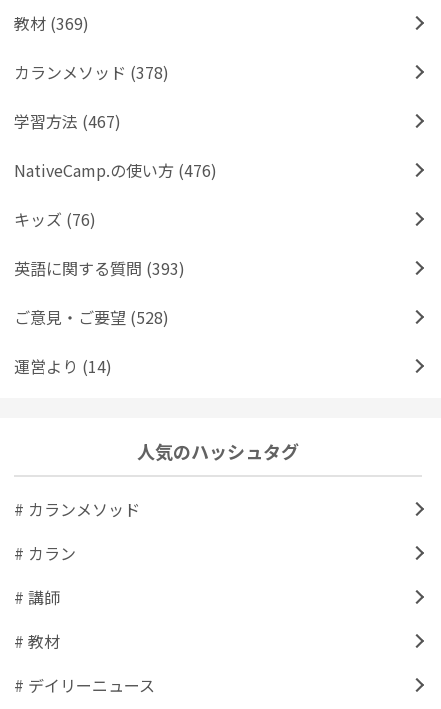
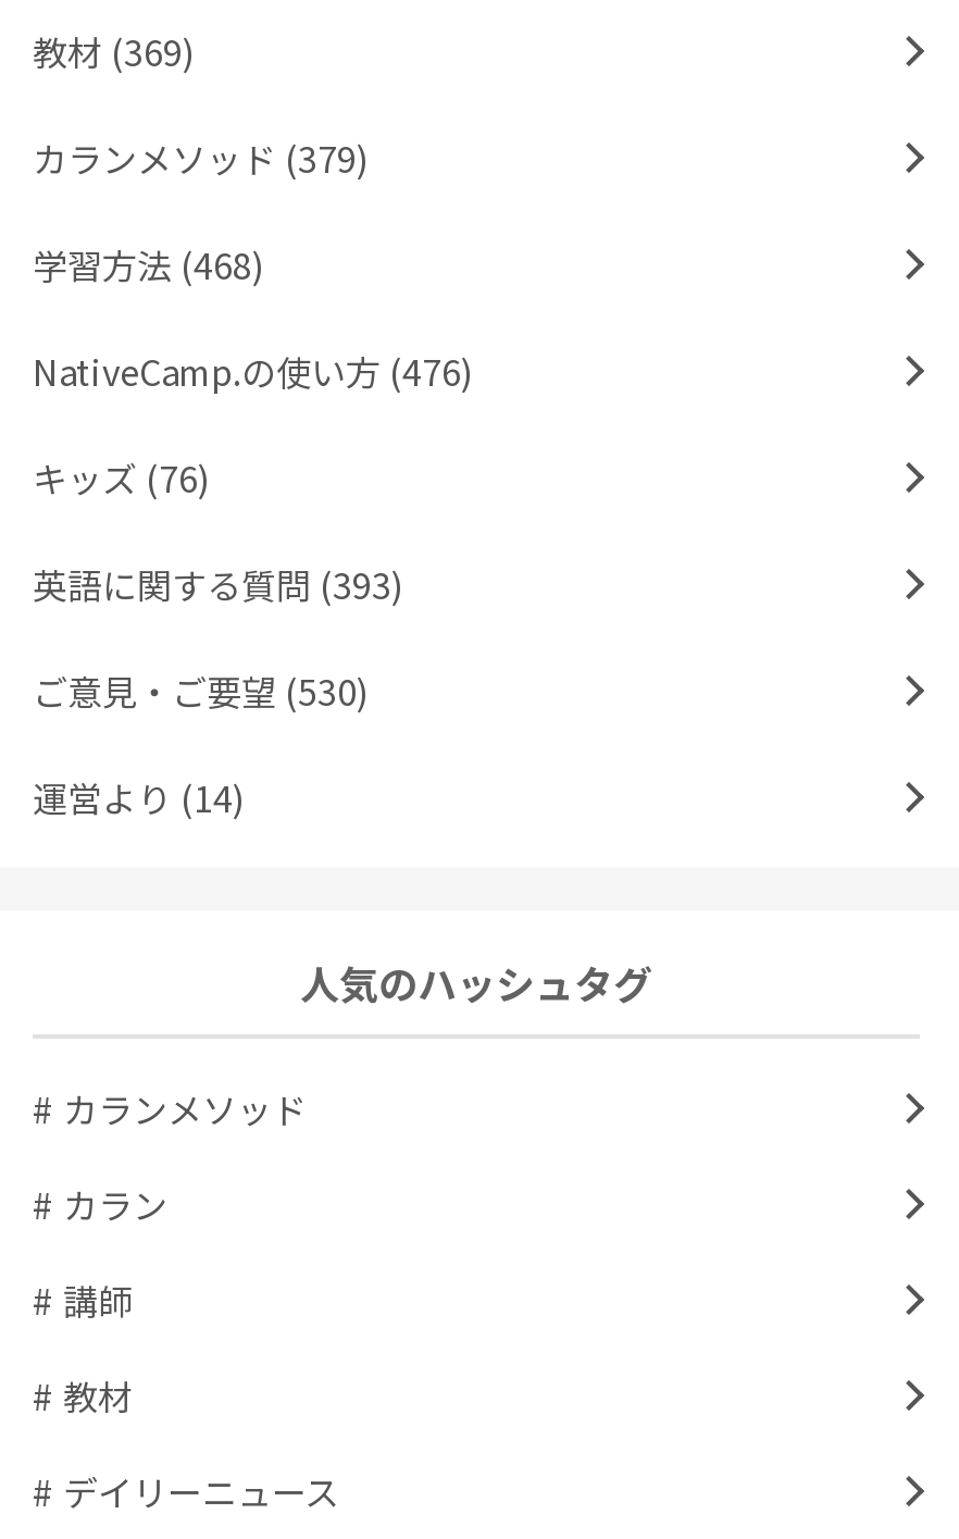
[14,60,169,84] カランメソッド (378) -> [33,132,370,184] カランメソッド (379)
[14,109,121,133] 学習方法 (467) -> [33,239,265,291] 学習方法 (468)
[14,305,169,329] ご意見・ご要望 (528) -> [33,665,370,717] ご意見・ご要望 (530)

